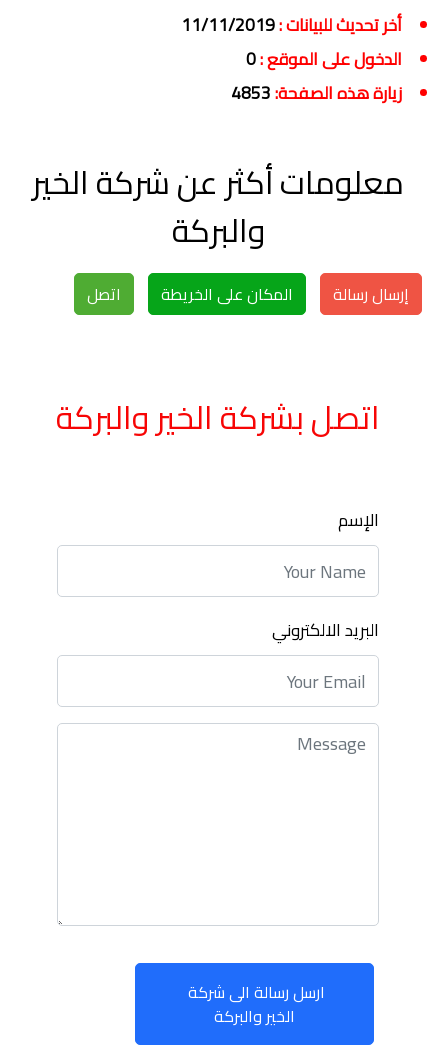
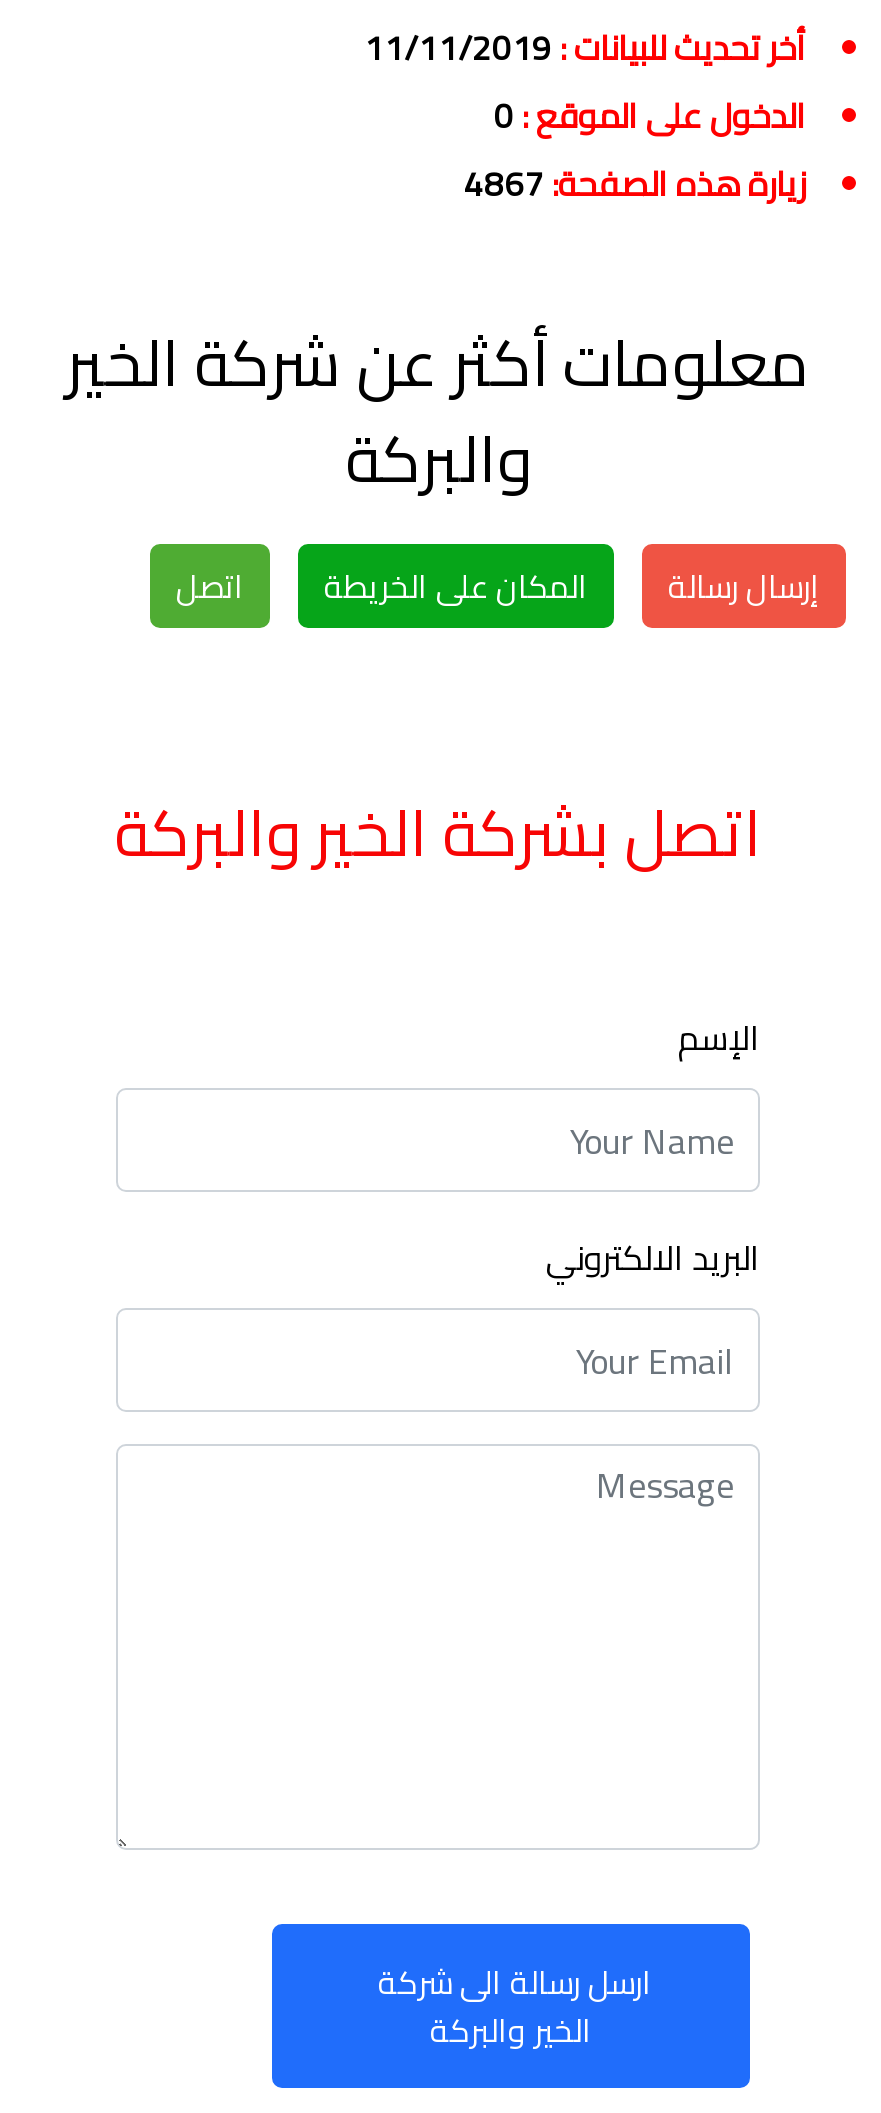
[231,77,402,109] زيارة هذه الصفحة: 4853 -> [464,151,806,215] زيارة هذه الصفحة: 4867

